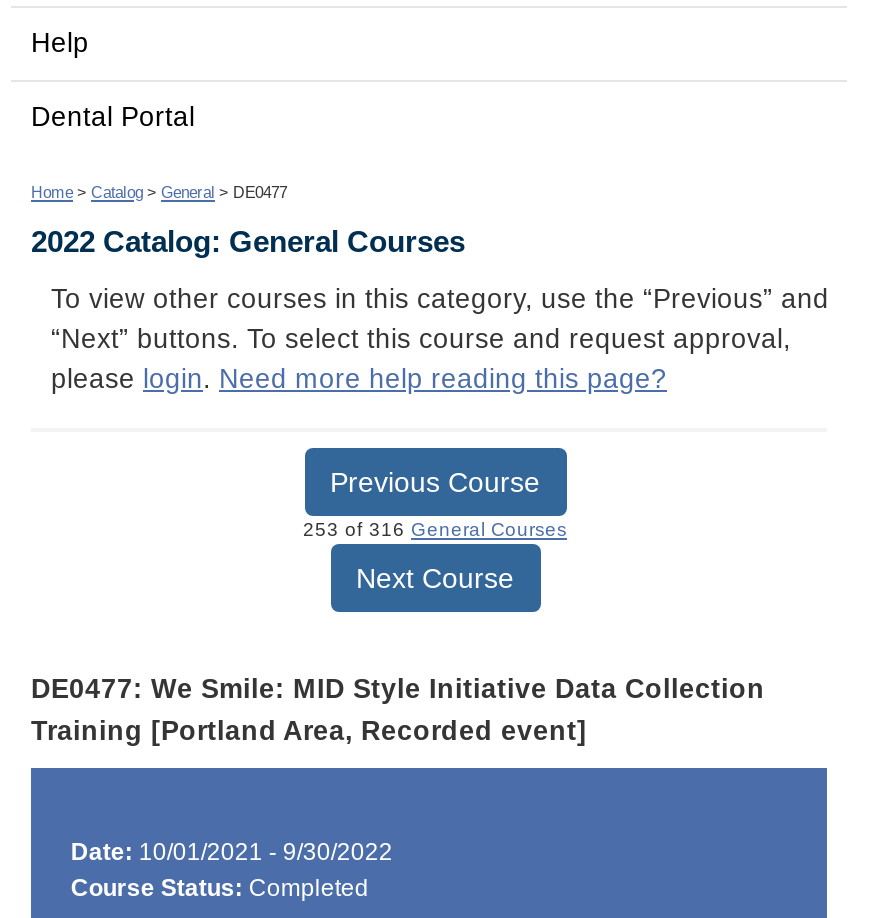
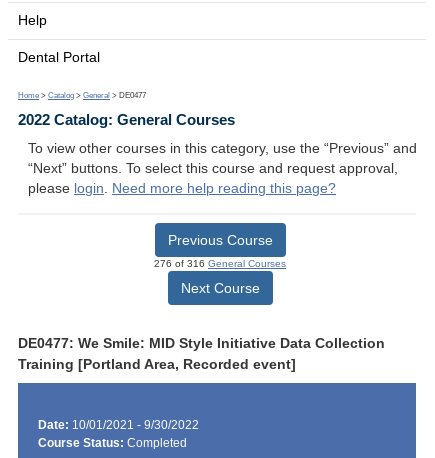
[303,517,567,539] 253 of 316General Courses -> [154,258,286,269] 276 of 316General Courses

